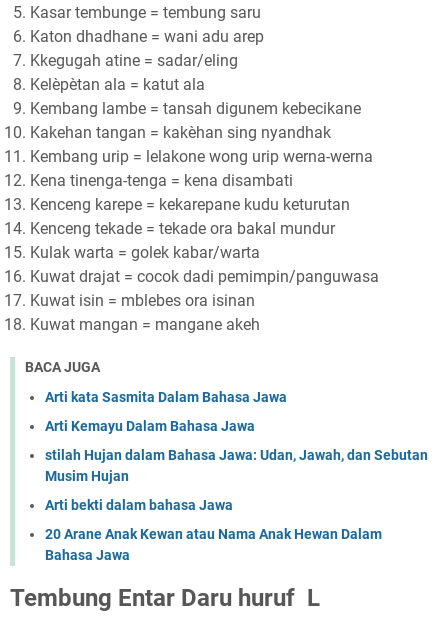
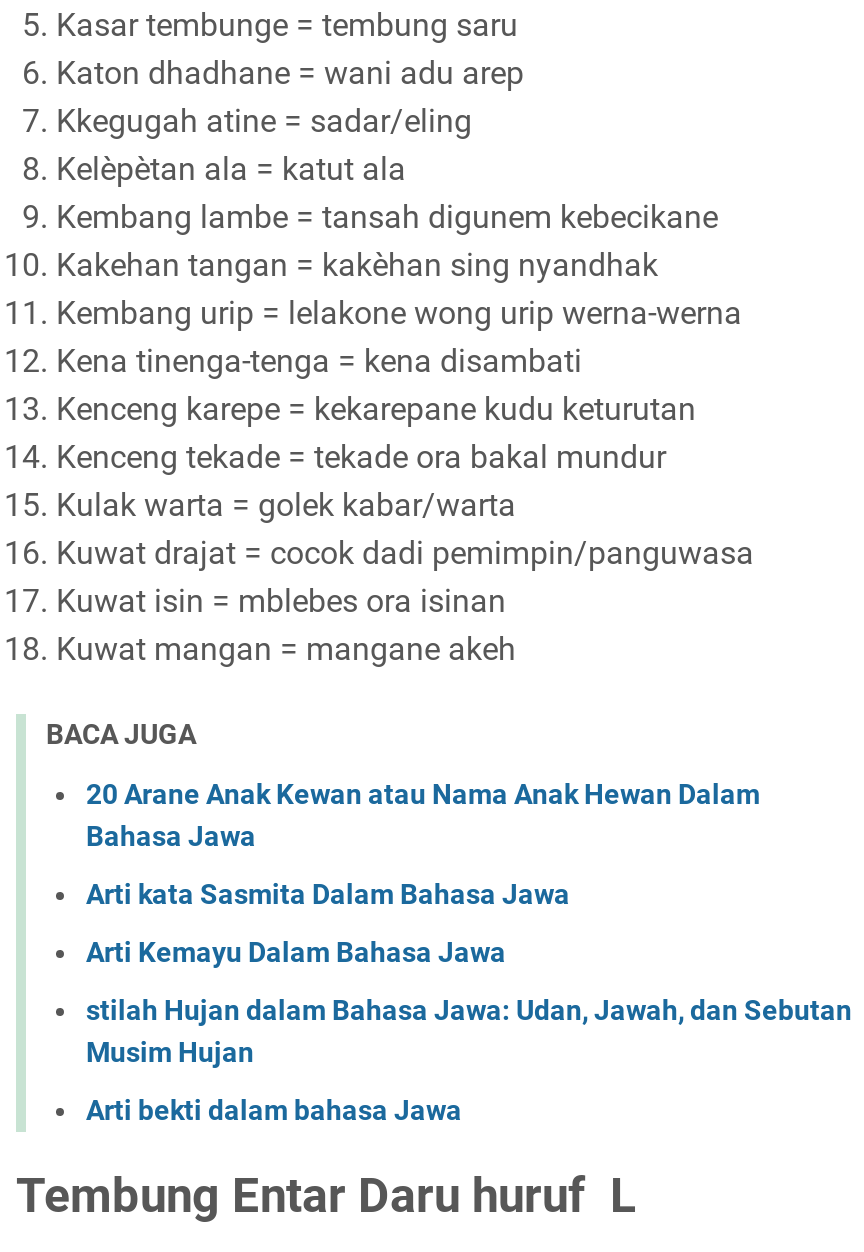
moved [45,389,428,513] -> [86,878,852,1126]: Arti kata Sasmita Dalam Bahasa Jawa | Arti Kemayu Dalam Bahasa Jawa | stilah Hujan dalam Bahasa Jawa: Udan, Jawah, dan Sebutan | Musim Hujan | Arti bekti dalam bahasa Jawa
moved [45,526,382,563] -> [86,778,760,852]: 20 Arane Anak Kewan atau Nama Anak Hewan Dalam | Bahasa Jawa

